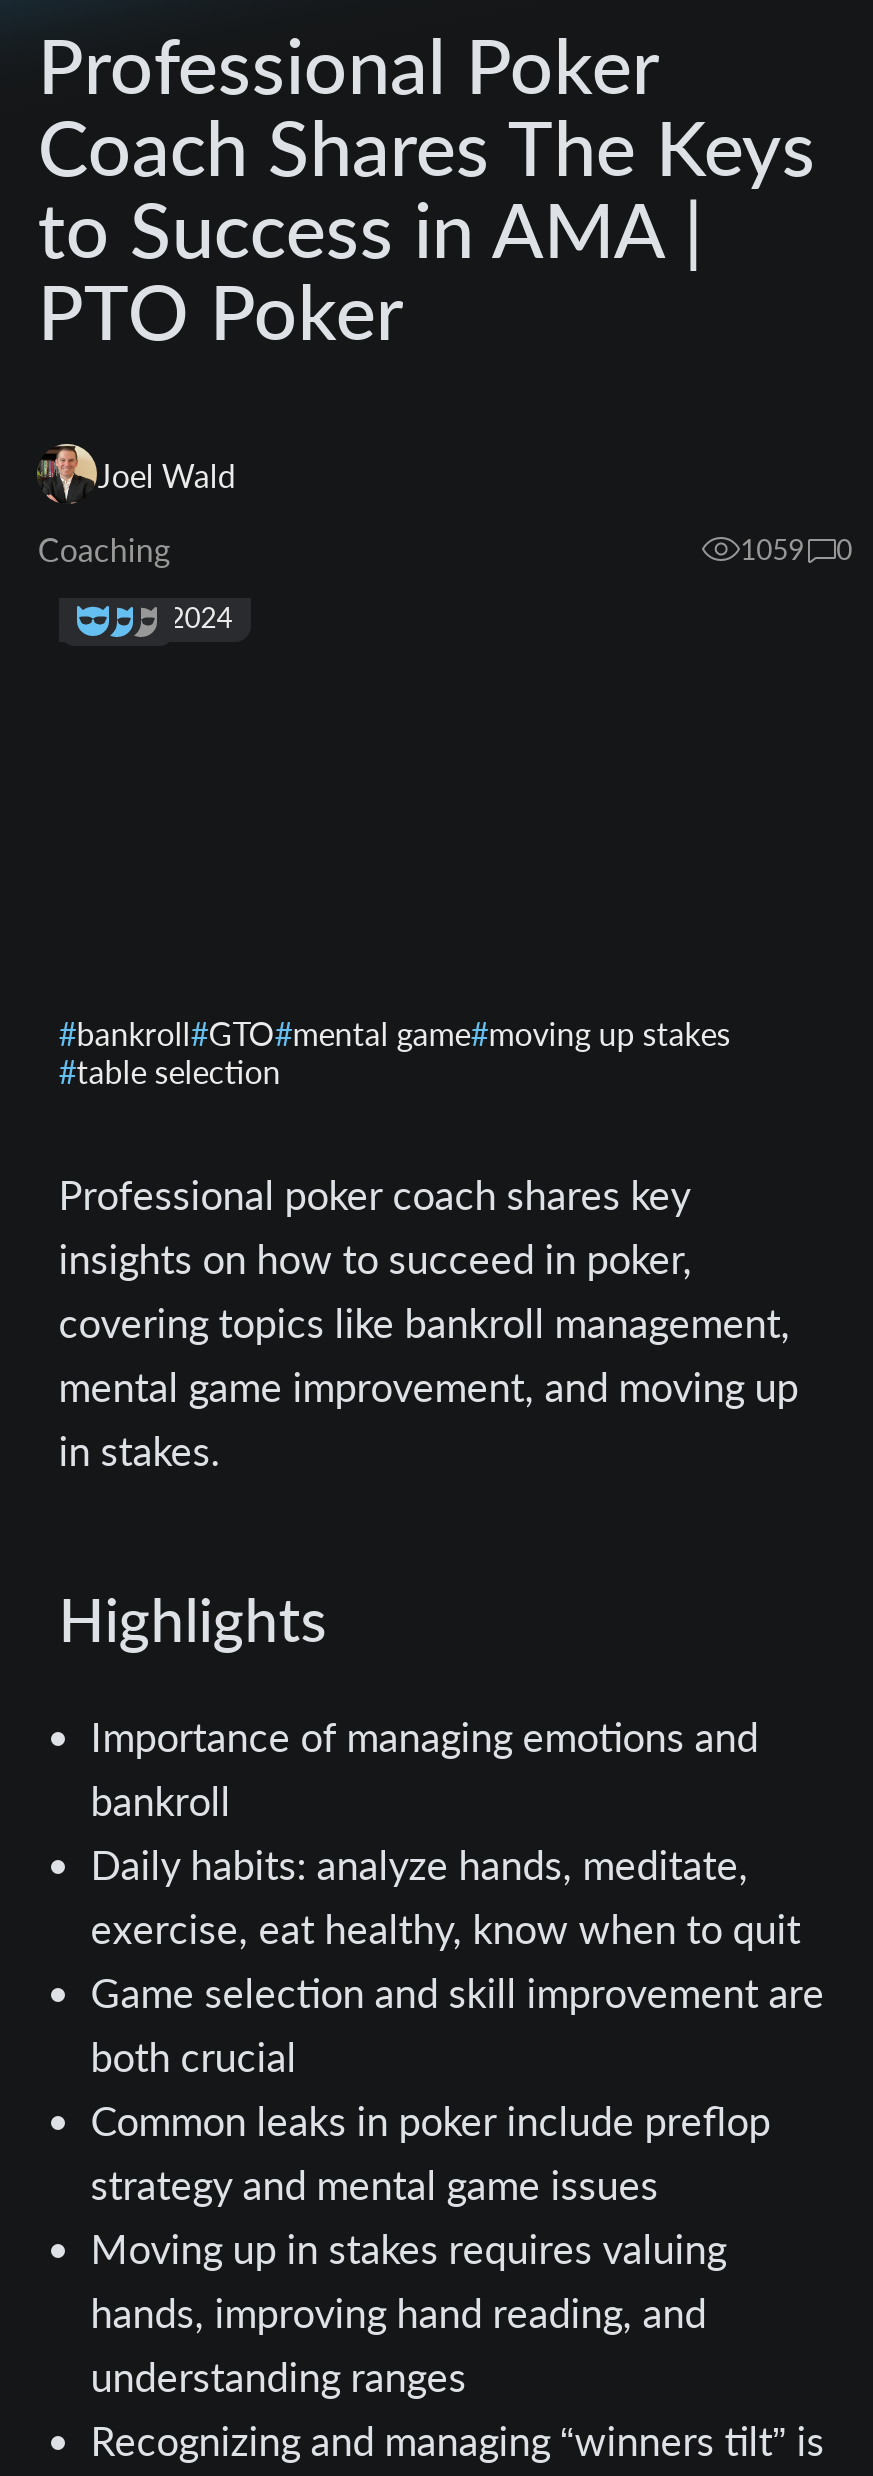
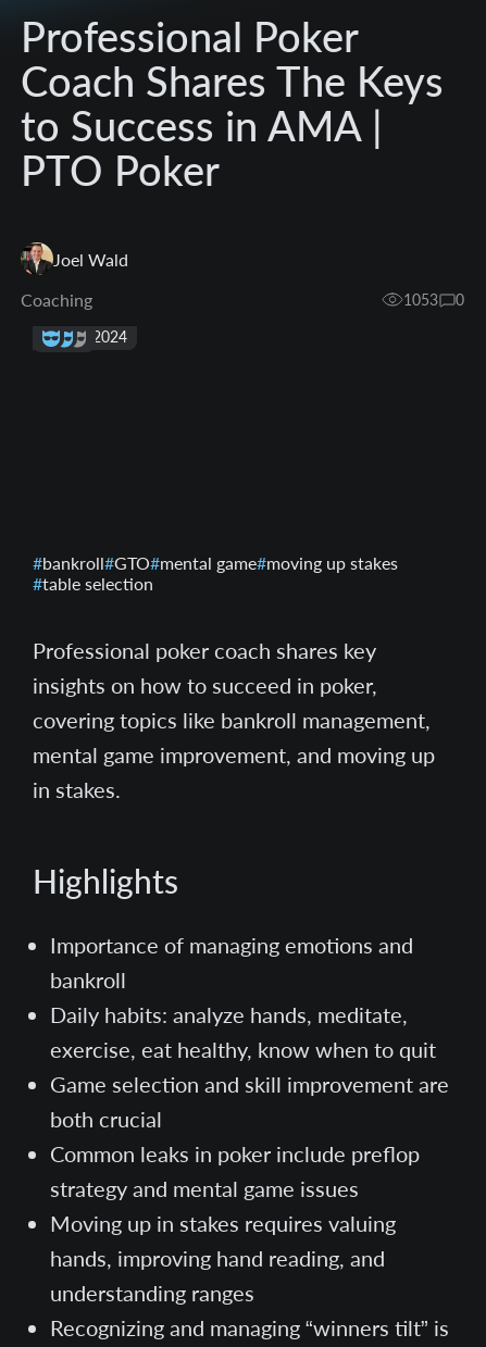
[740,531,852,565] 1059 0 -> [403,290,464,308] 1053 0

